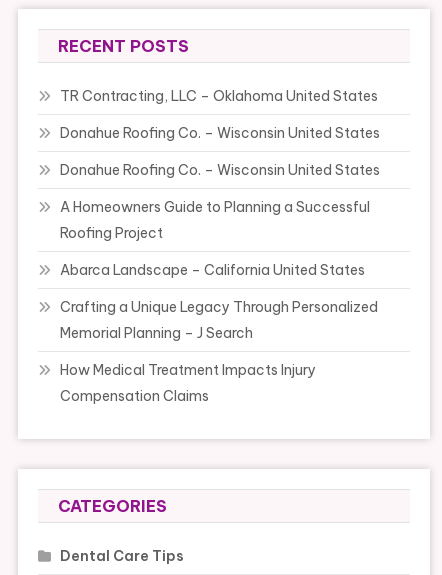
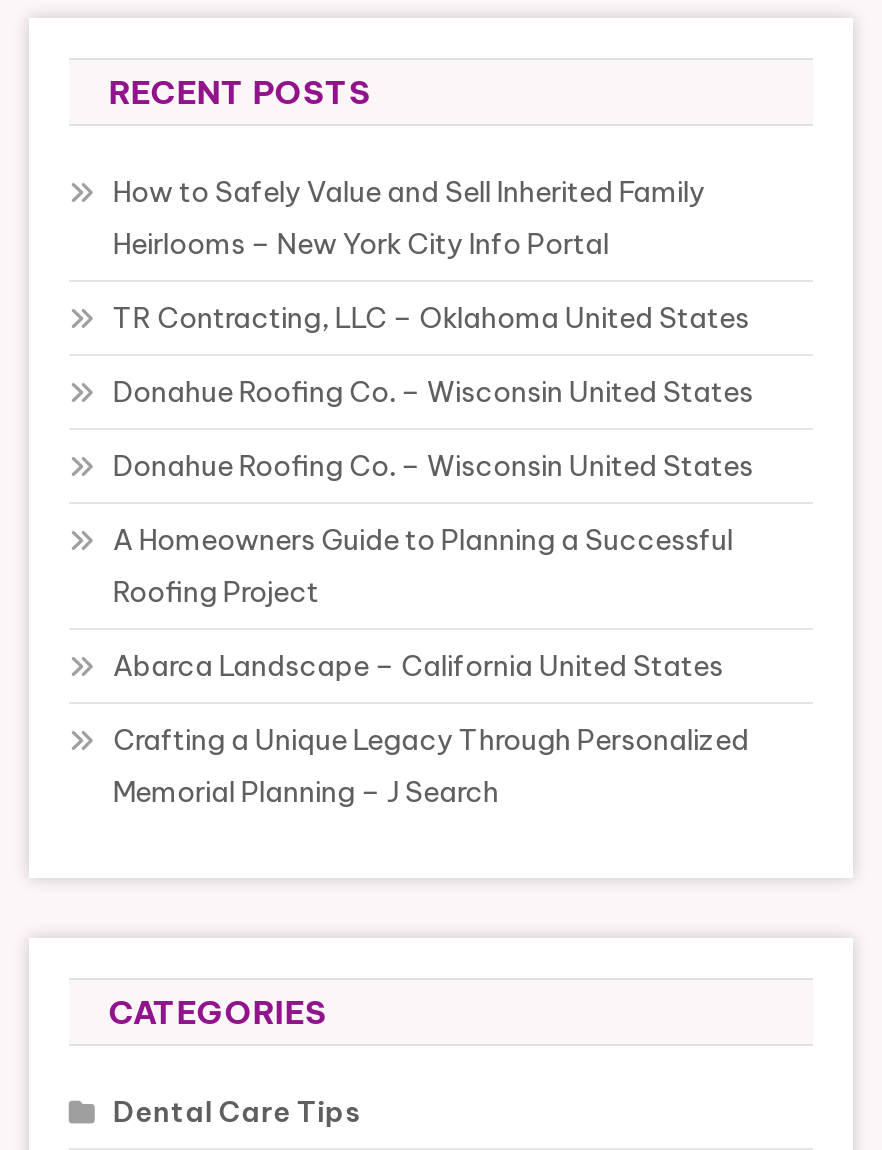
none -> [113,173,705,261] How to Safely Value and Sell Inherited Family | Heirlooms – New York City Info Portal
moved [60,87,380,342] -> [113,299,753,809]: TR Contracting, LLC – Oklahoma United States | Donahue Roofing Co. – Wisconsin United States | Donahue Roofing Co. – Wisconsin United States | A Homeowners Guide to Planning a Successful | Roofing Project | Abarca Landscape – California United States | Crafting a Unique Legacy Through Personalized | Memorial Planning – J Search
[60,361,316,405] How Medical Treatment Impacts Injury | Compensation Claims -> none

